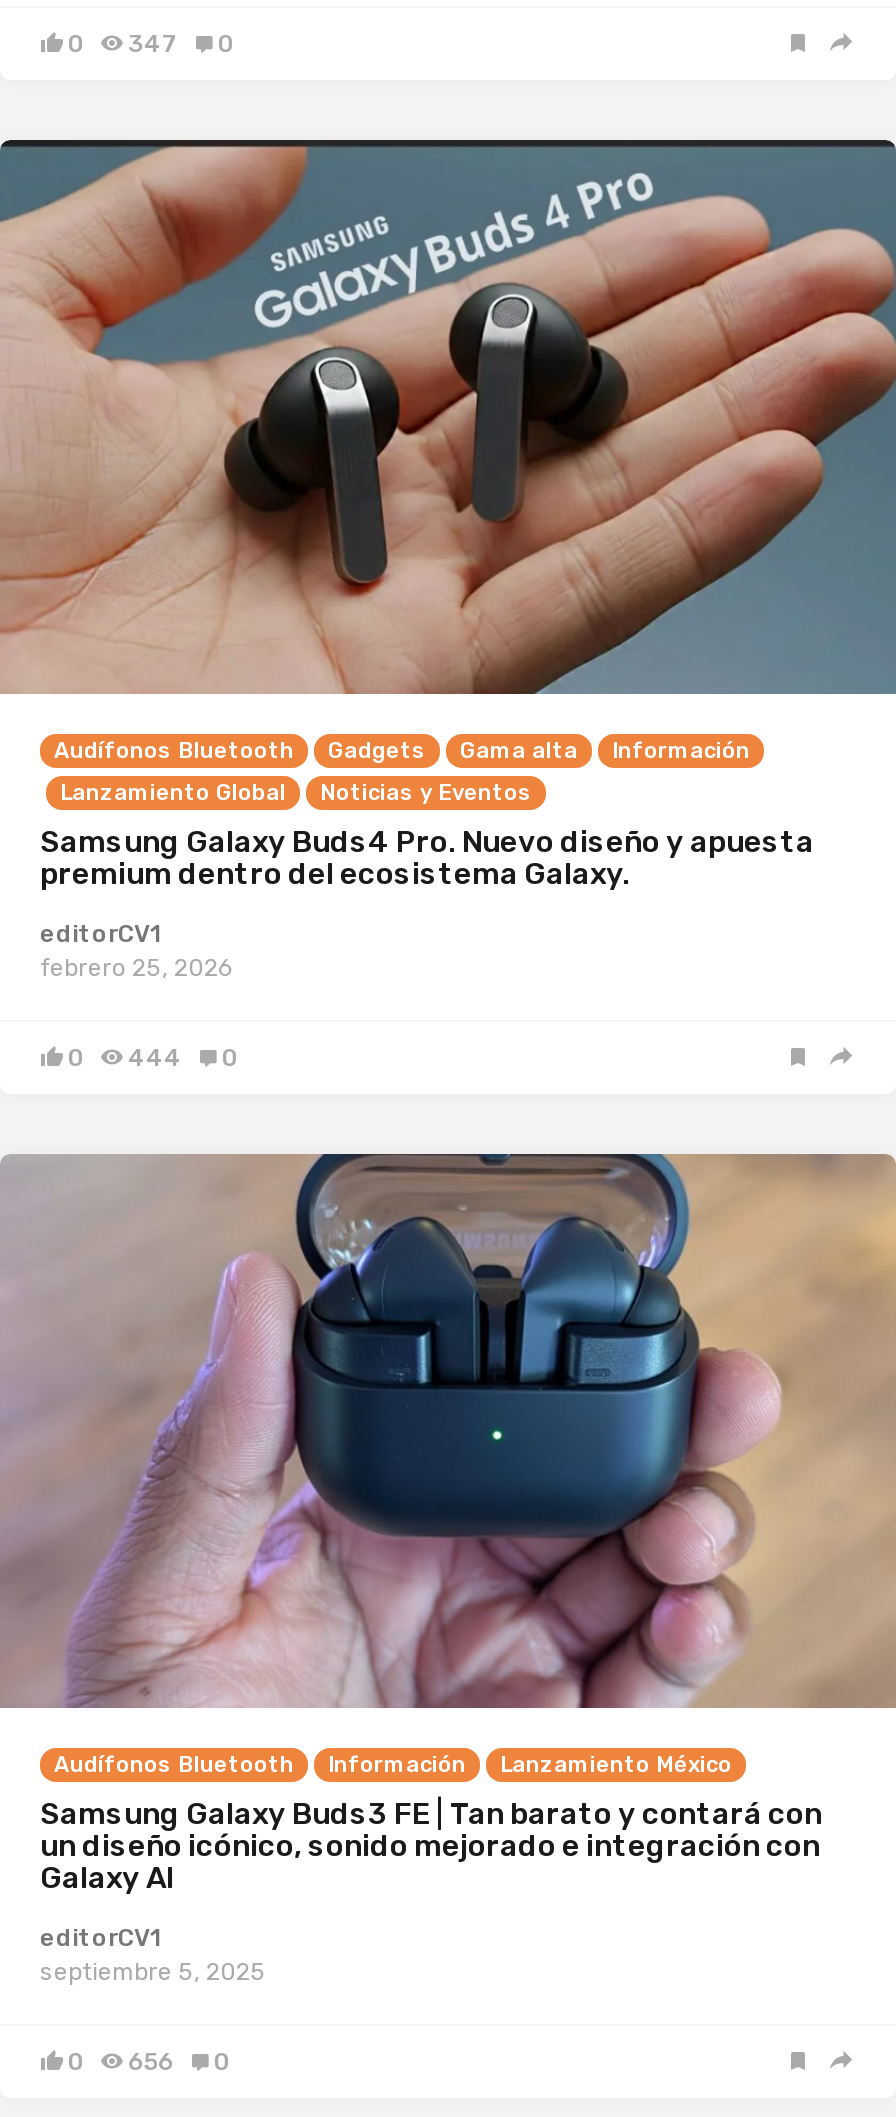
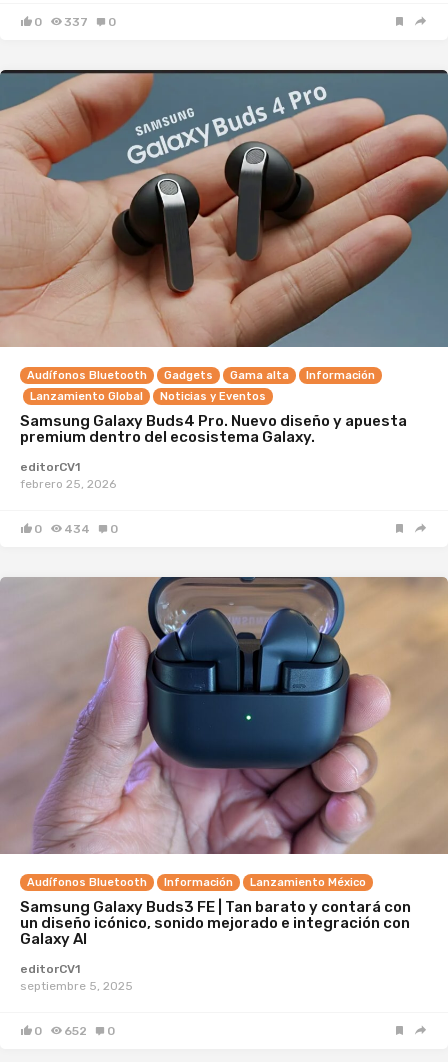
[68,29,234,57] 0 347 0 -> [34,15,116,29] 0 337 0
[68,1044,238,1072] 0 444 0 -> [34,522,118,536] 0 434 0
[68,2048,230,2076] 0 656 0 -> [34,1024,115,1038] 0 652 0

